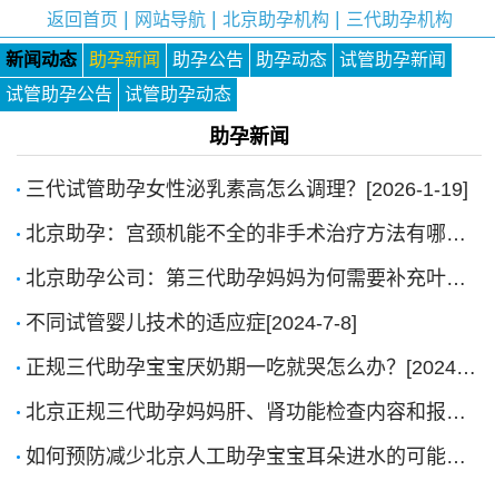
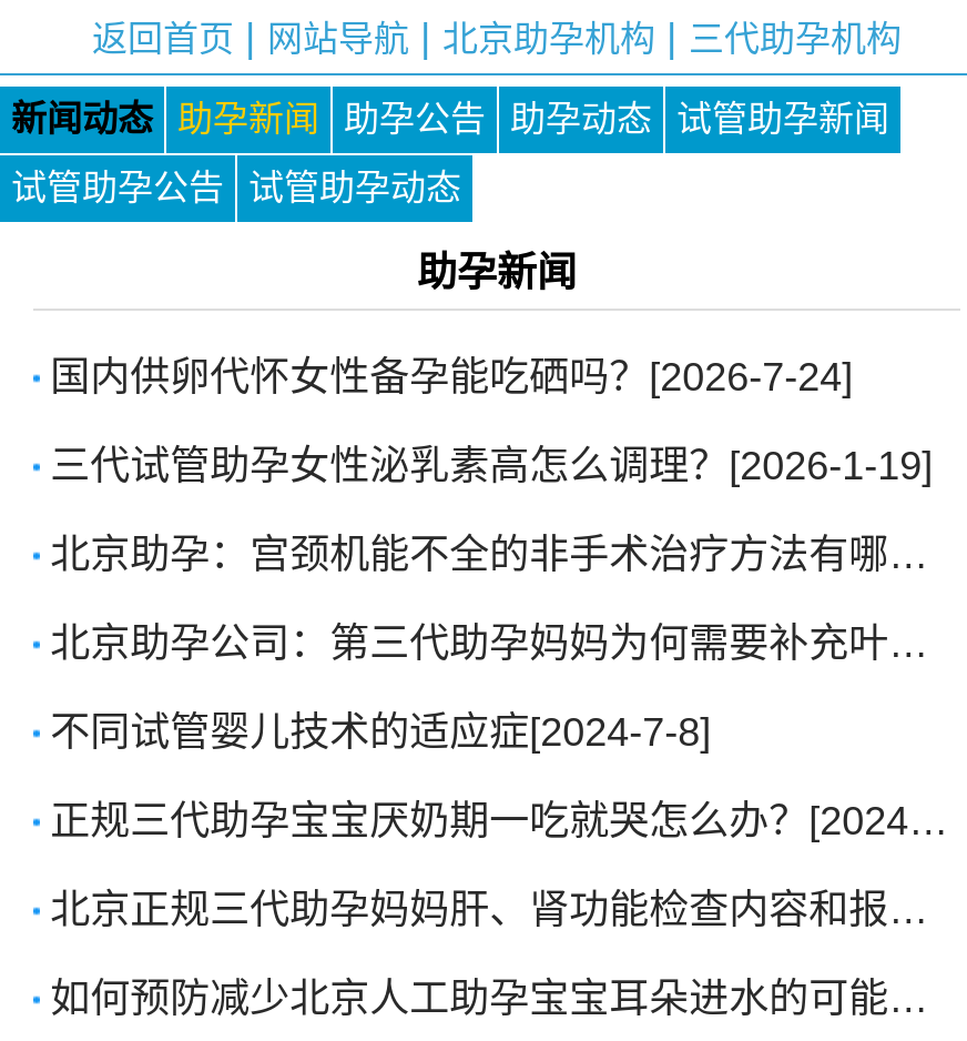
none -> [50,355,853,400] 国内供卵代怀女性备孕能吃硒吗？[2026-7-24]

